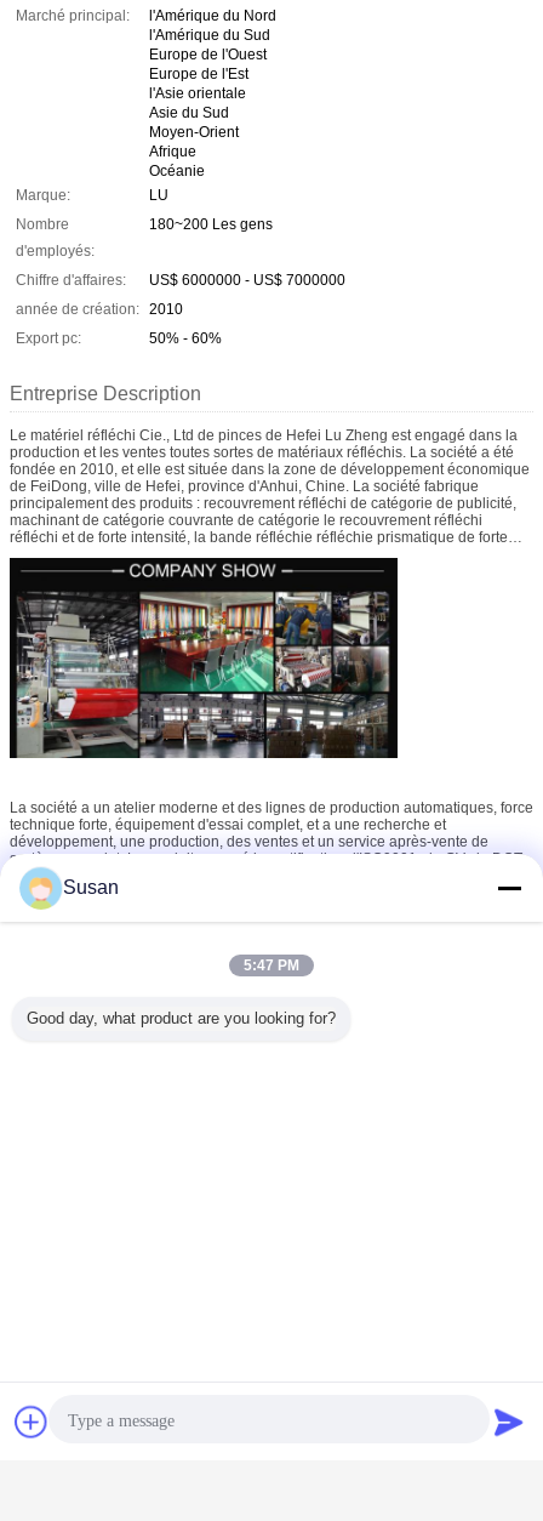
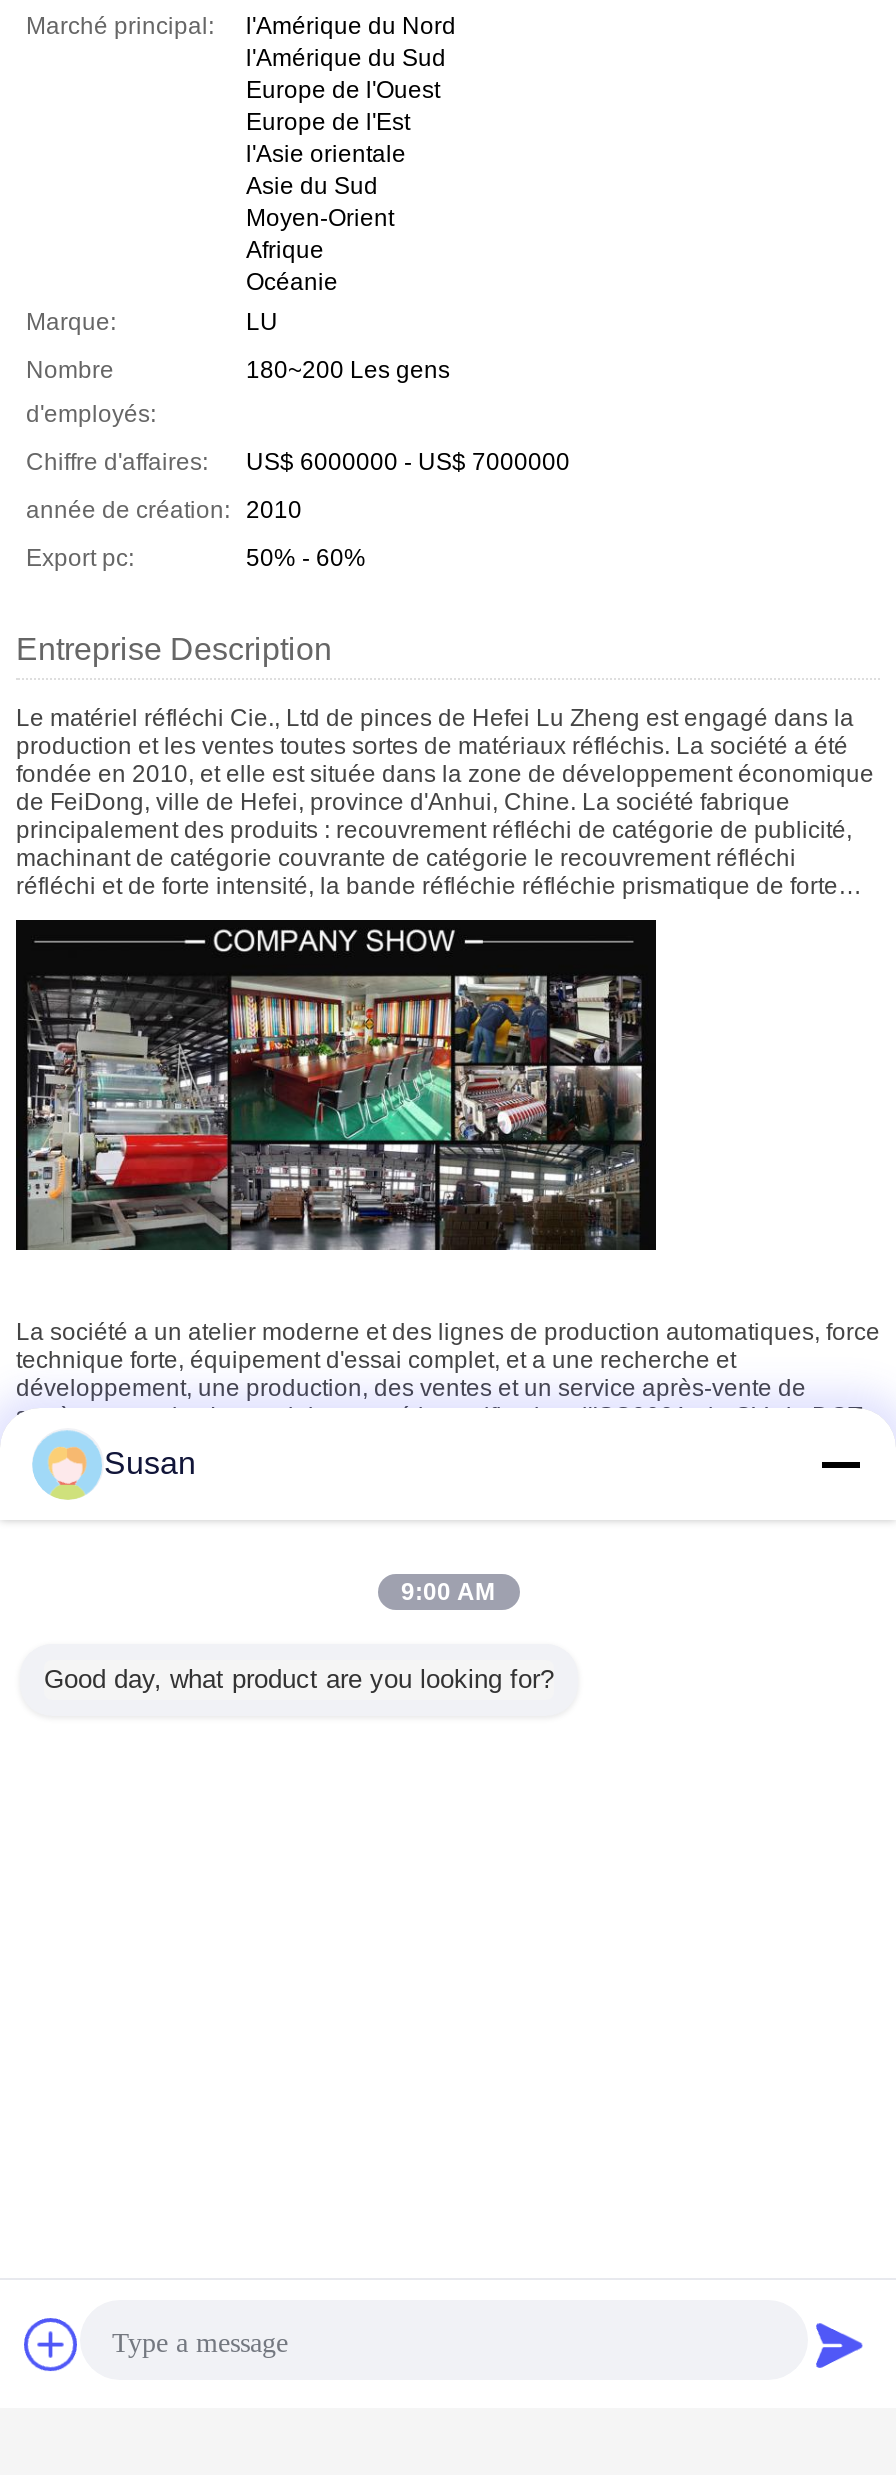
[244,957,299,974] 5:47 PM -> [401,1578,495,1606] 9:00 AM

